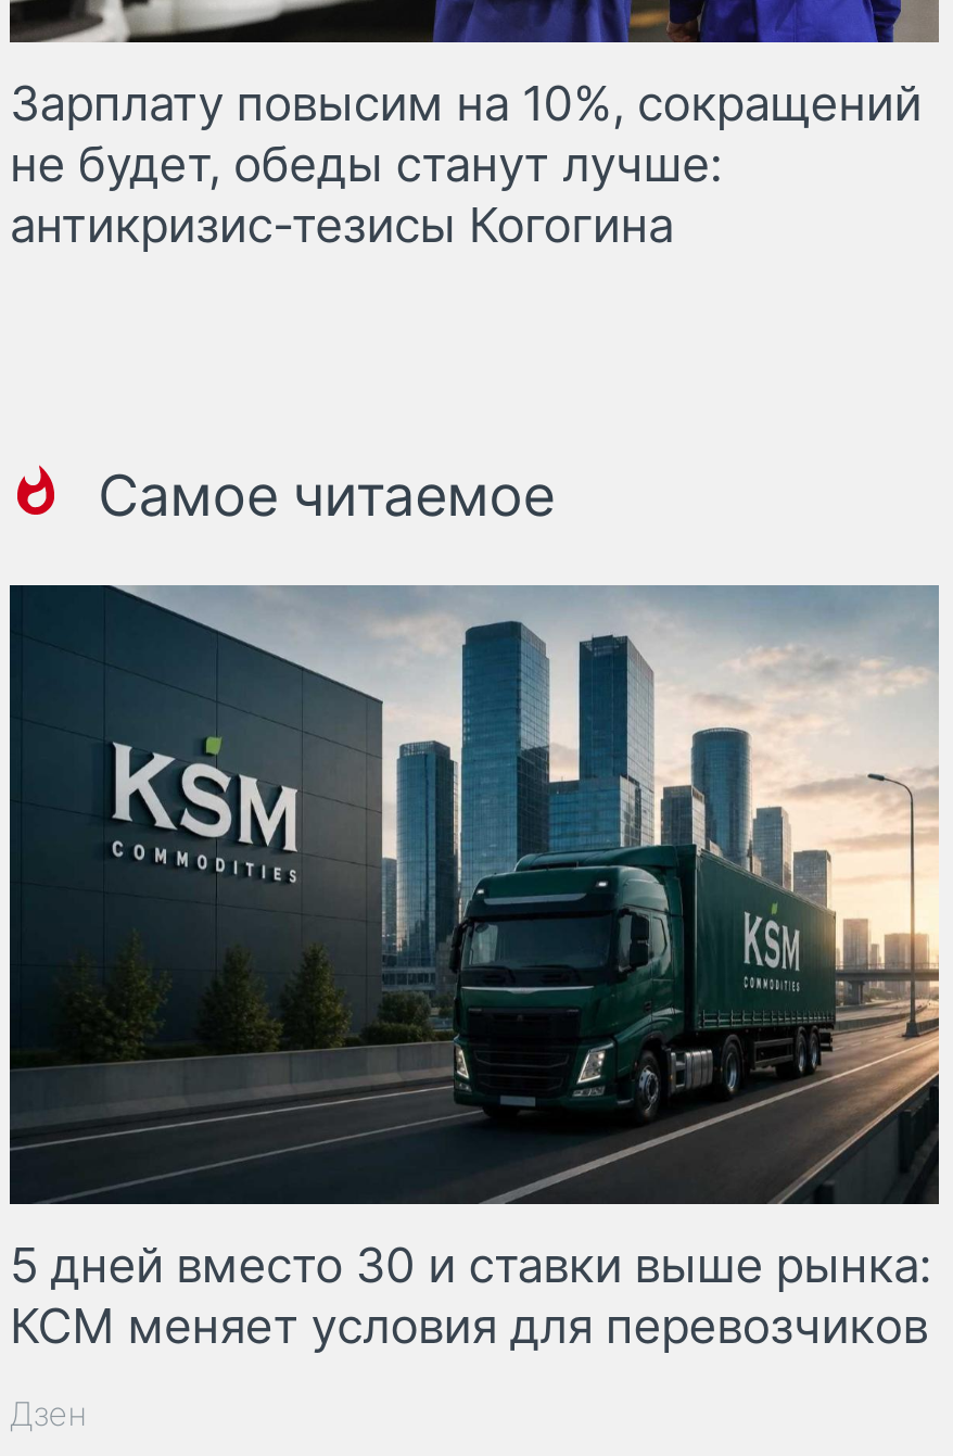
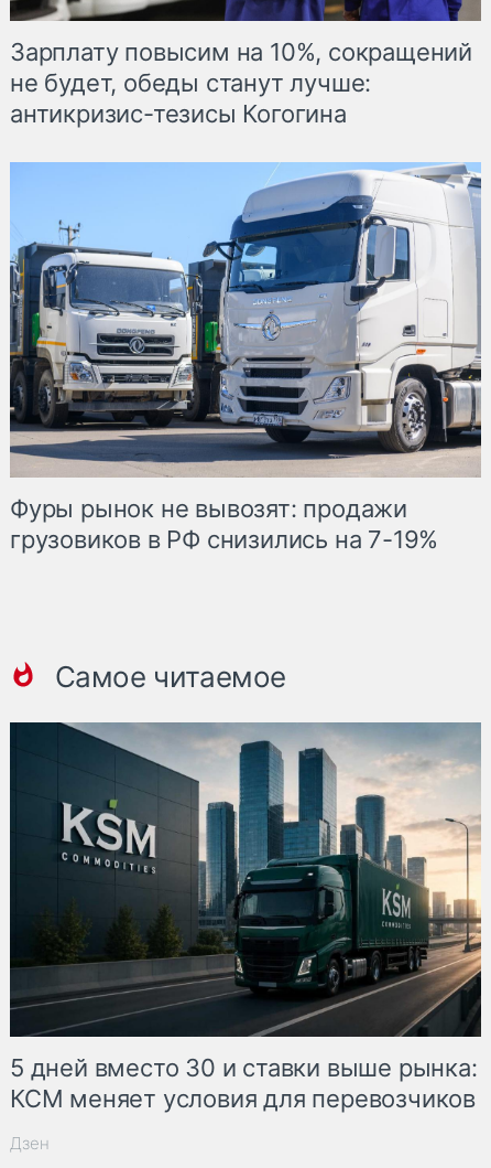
none -> [10,162,481,553] [image] | Фуры рынок не вывозят: продажи | грузовиков в РФ снизились на 7-19%

